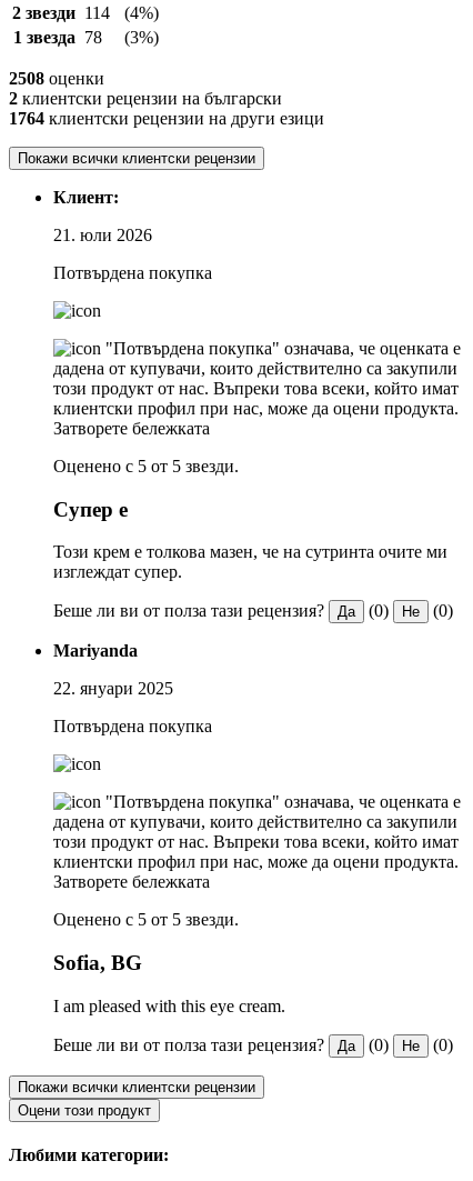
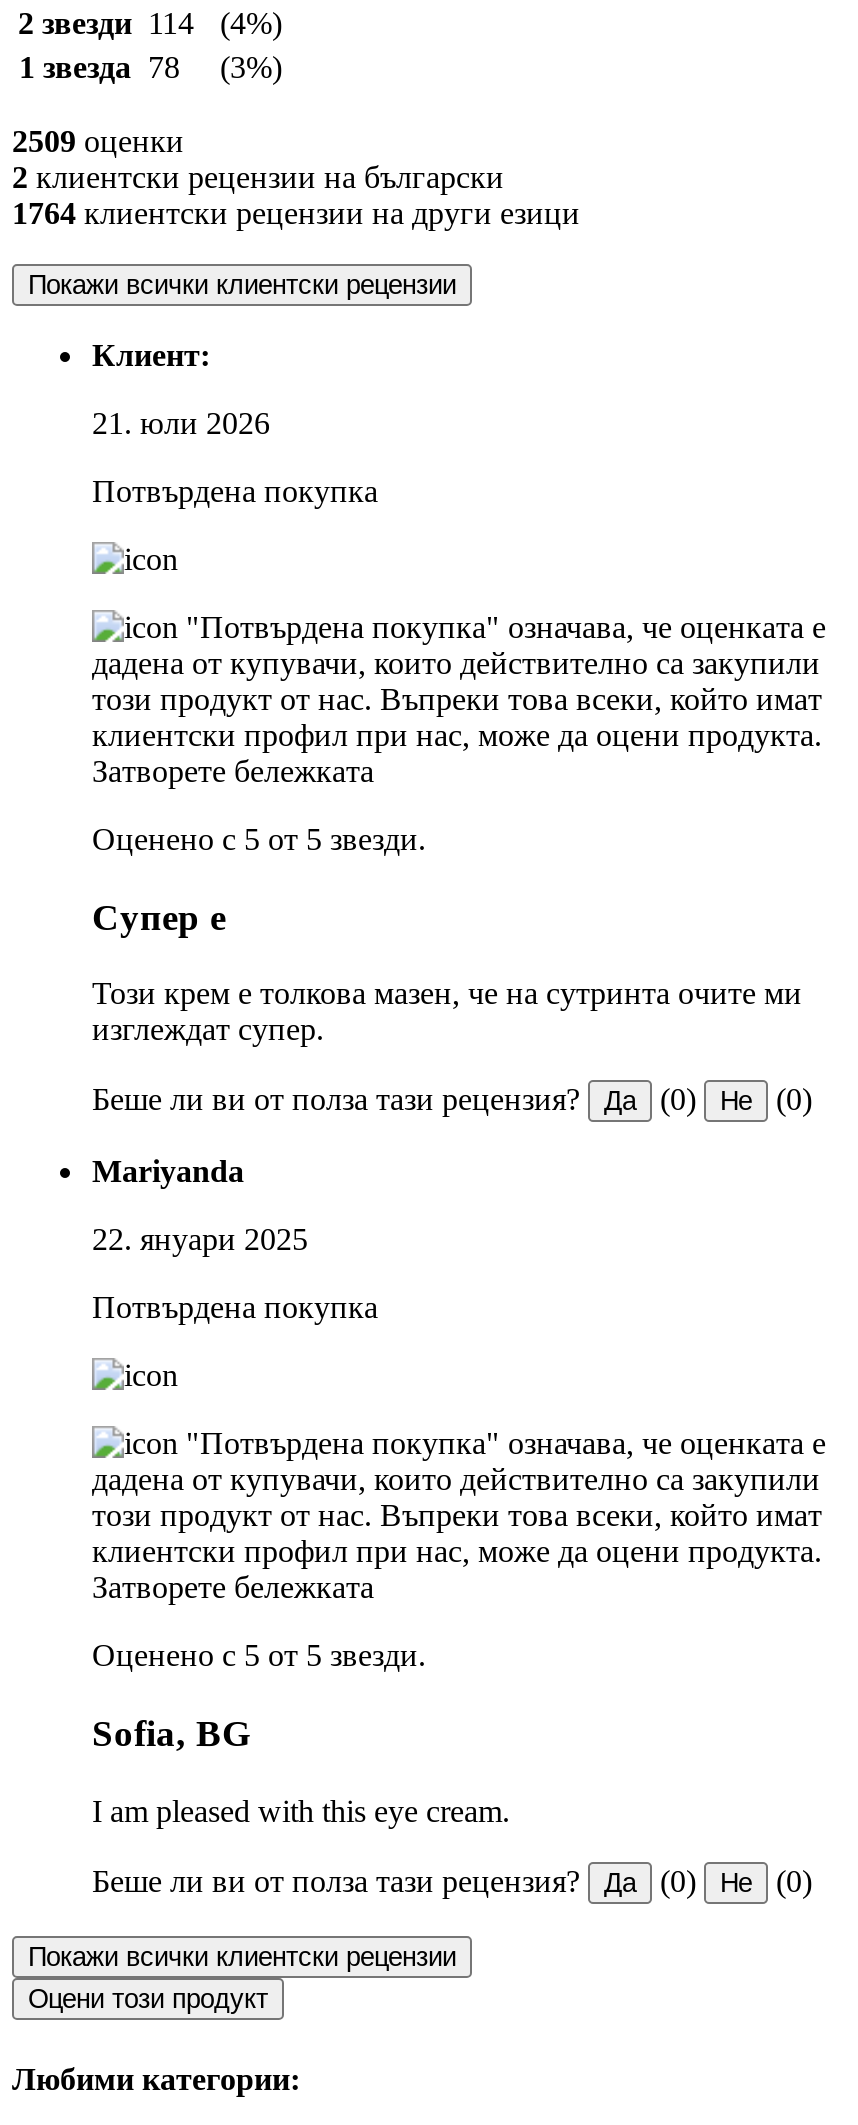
[9,69,104,88] 2508 оценки -> [12,124,184,158] 2509 оценки

